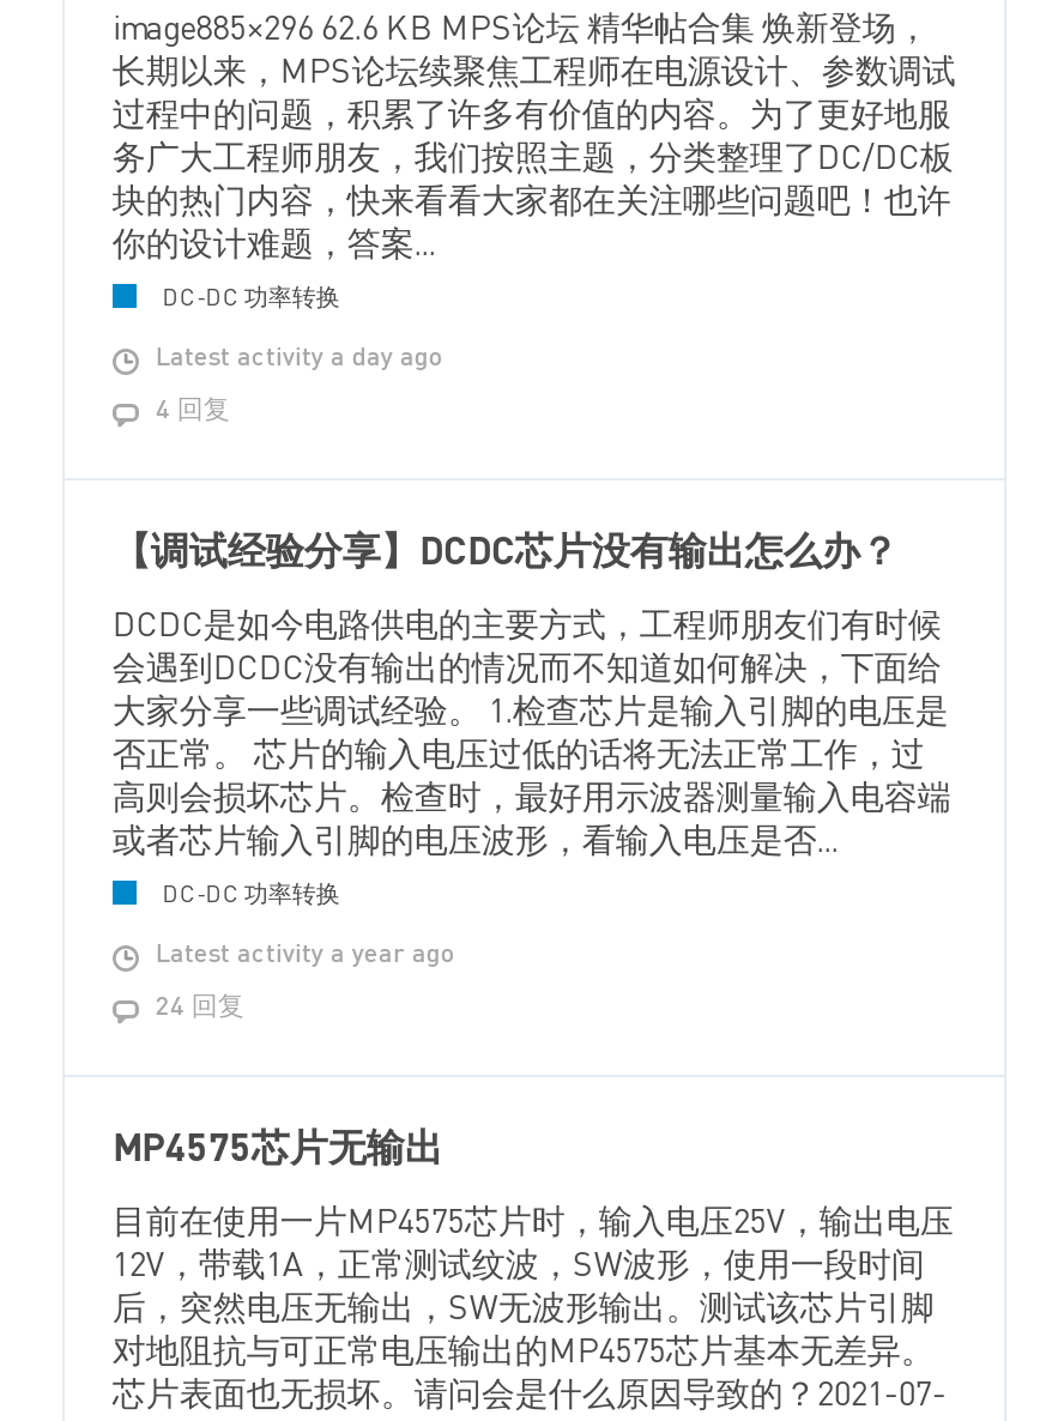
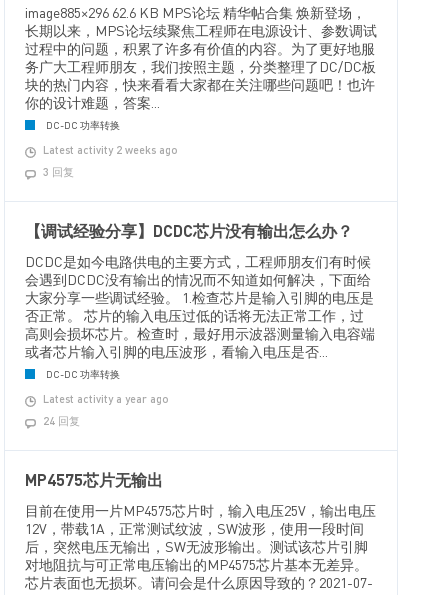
[156,346,445,372] Latest activity a day ago -> [43,146,178,157] Latest activity 2 weeks ago
[156,399,230,425] 4 回复 -> [43,168,74,179] 3 回复

